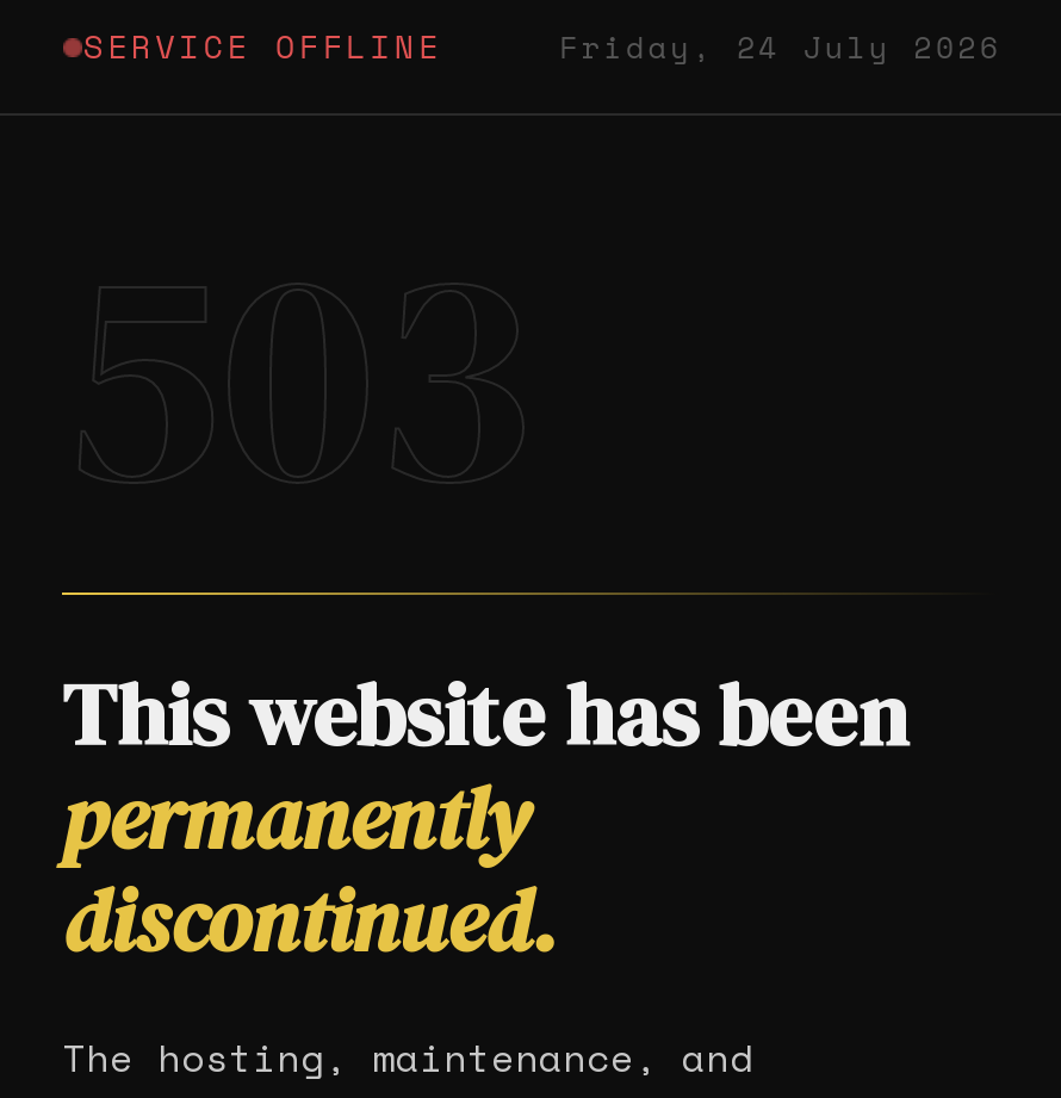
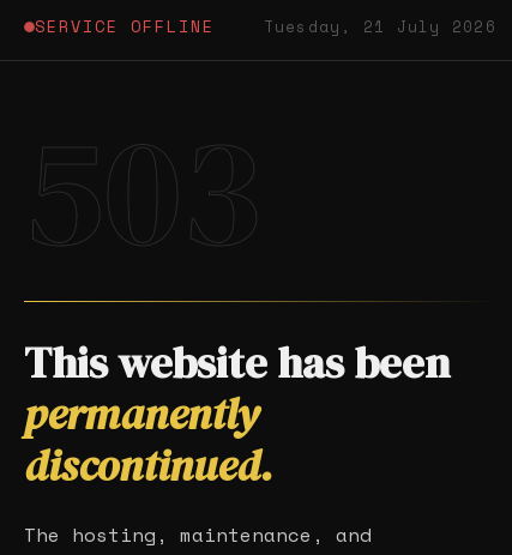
[560,24,1001,69] Friday, 24 July 2026 -> [263,15,496,38] Tuesday, 21 July 2026

